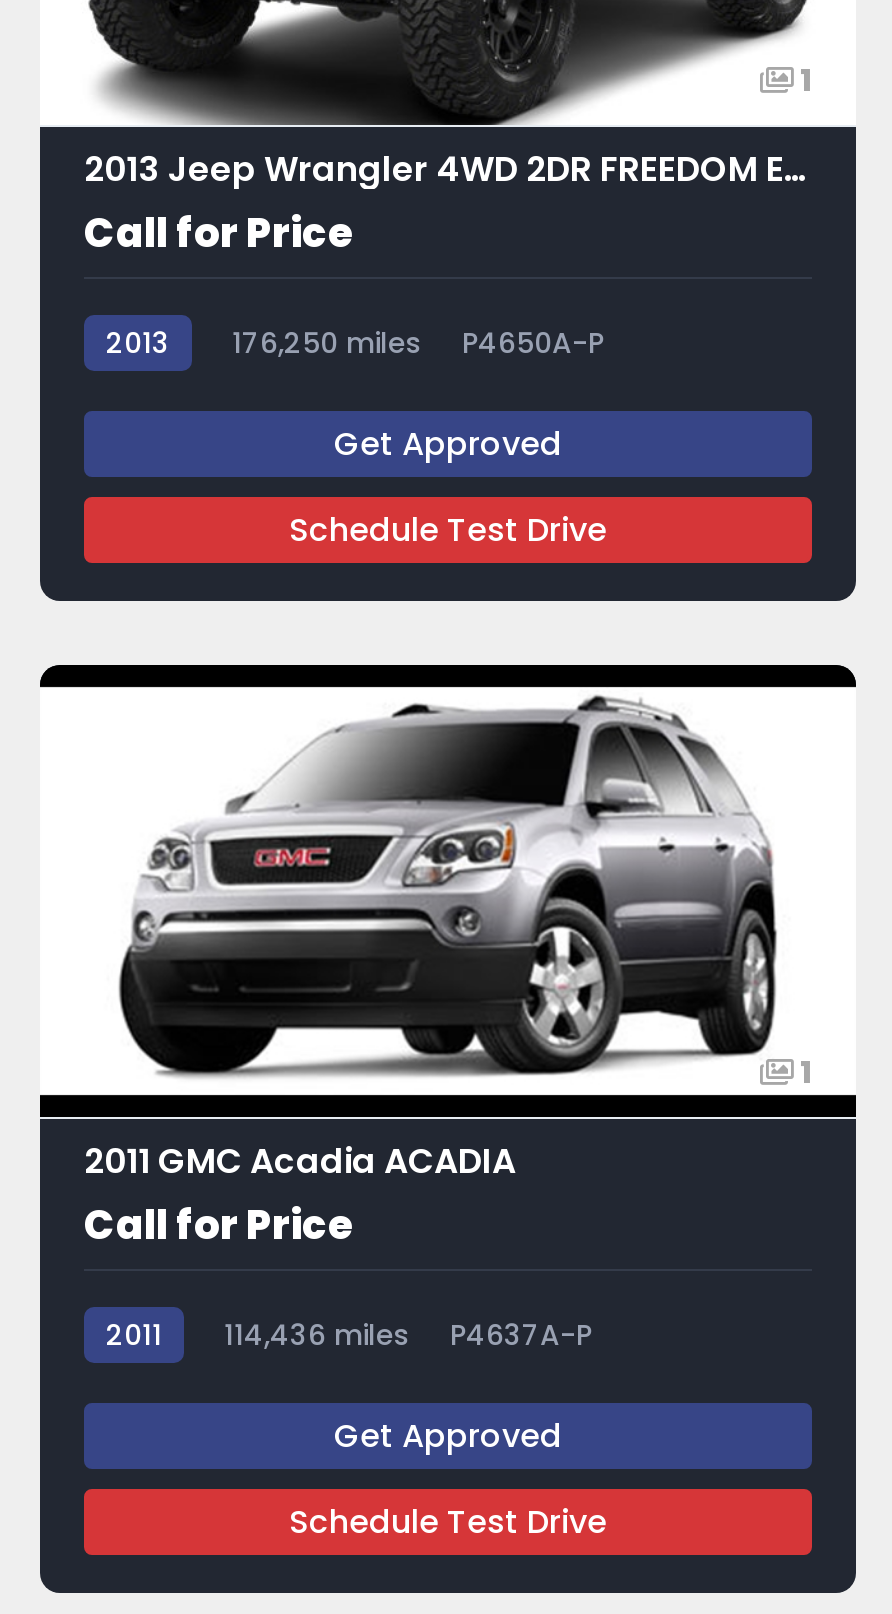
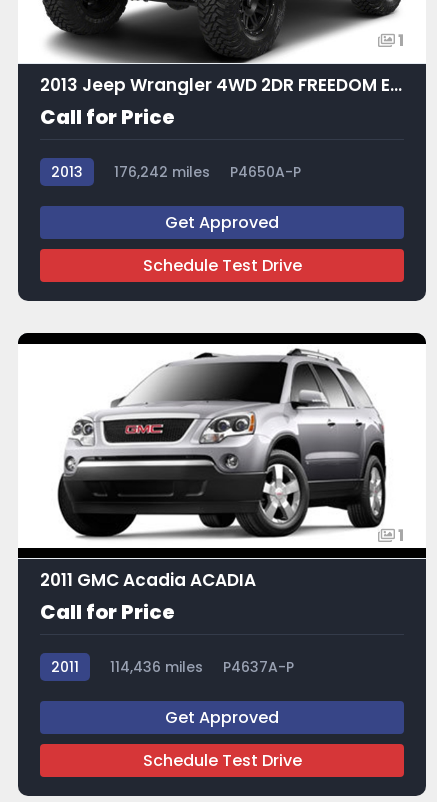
[106,323,604,363] 2013 176,250 miles P4650A-P -> [51,161,301,181] 2013 176,242 miles P4650A-P

